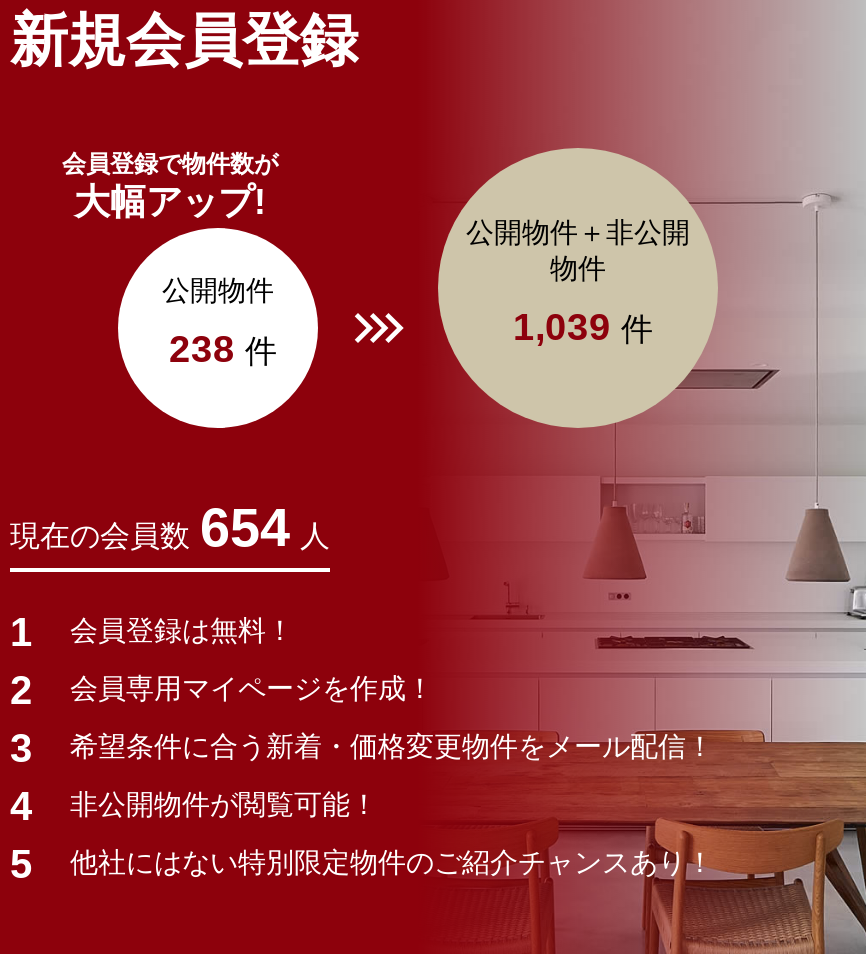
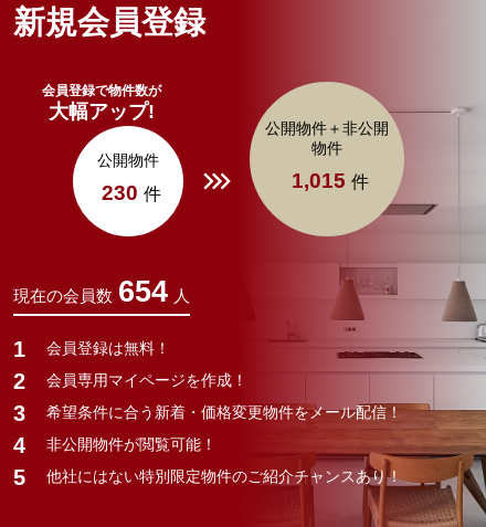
[513,306,653,348] 1,039 件 -> [291,169,368,192] 1,015 件
[169,328,277,370] 238 件 -> [101,181,161,204] 230 件

